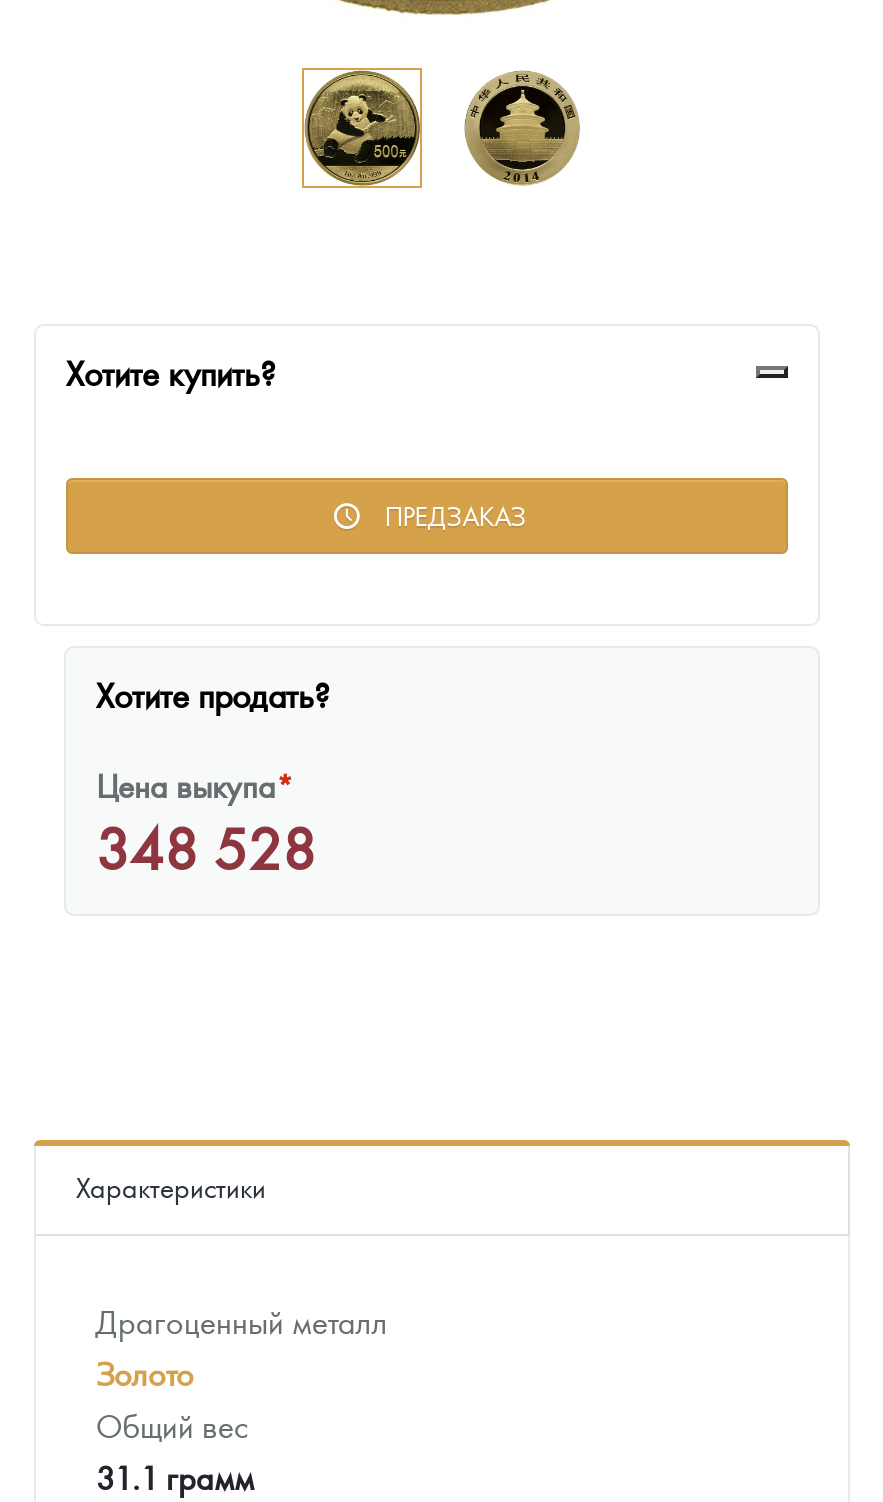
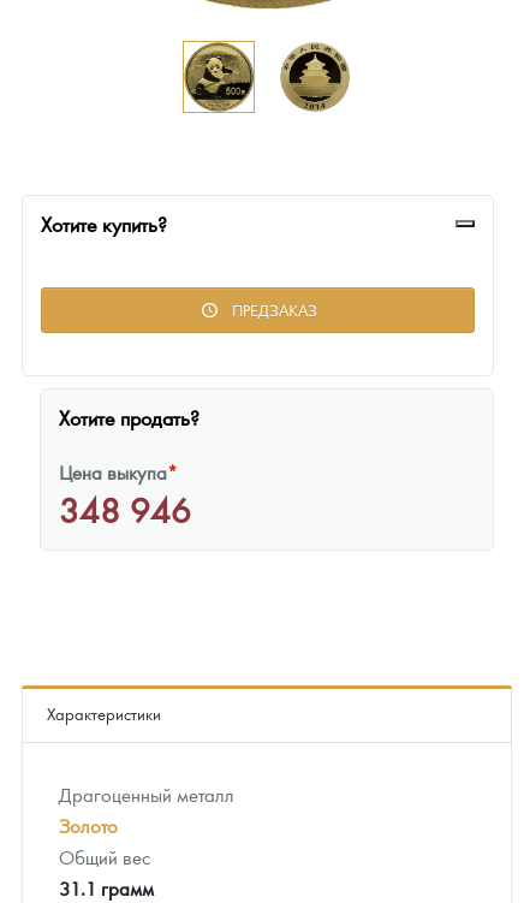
[96,812,316,884] 348 528 -> [59,488,191,531] 348 946

